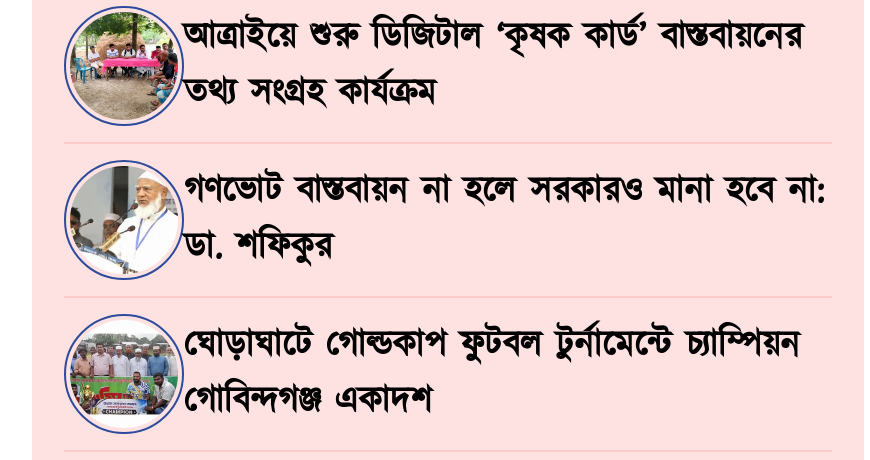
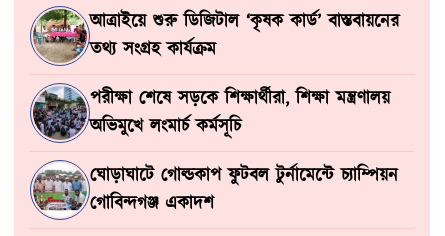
[70,164,824,276] [image] | গণভোট বাস্তবায়ন না হলে সরকারও মানা হবে না: | ডা. শফিকুর -> [34,85,390,140] [image] | পরীক্ষা শেষে সড়কে শিক্ষার্থীরা, শিক্ষা মন্ত্রণালয় | অভিমুখে লংমার্চ কর্মসূচি

